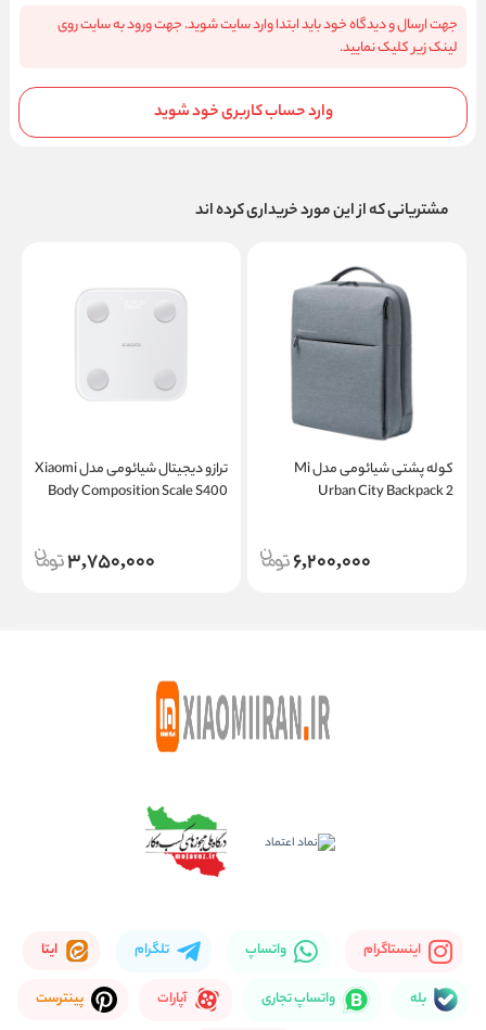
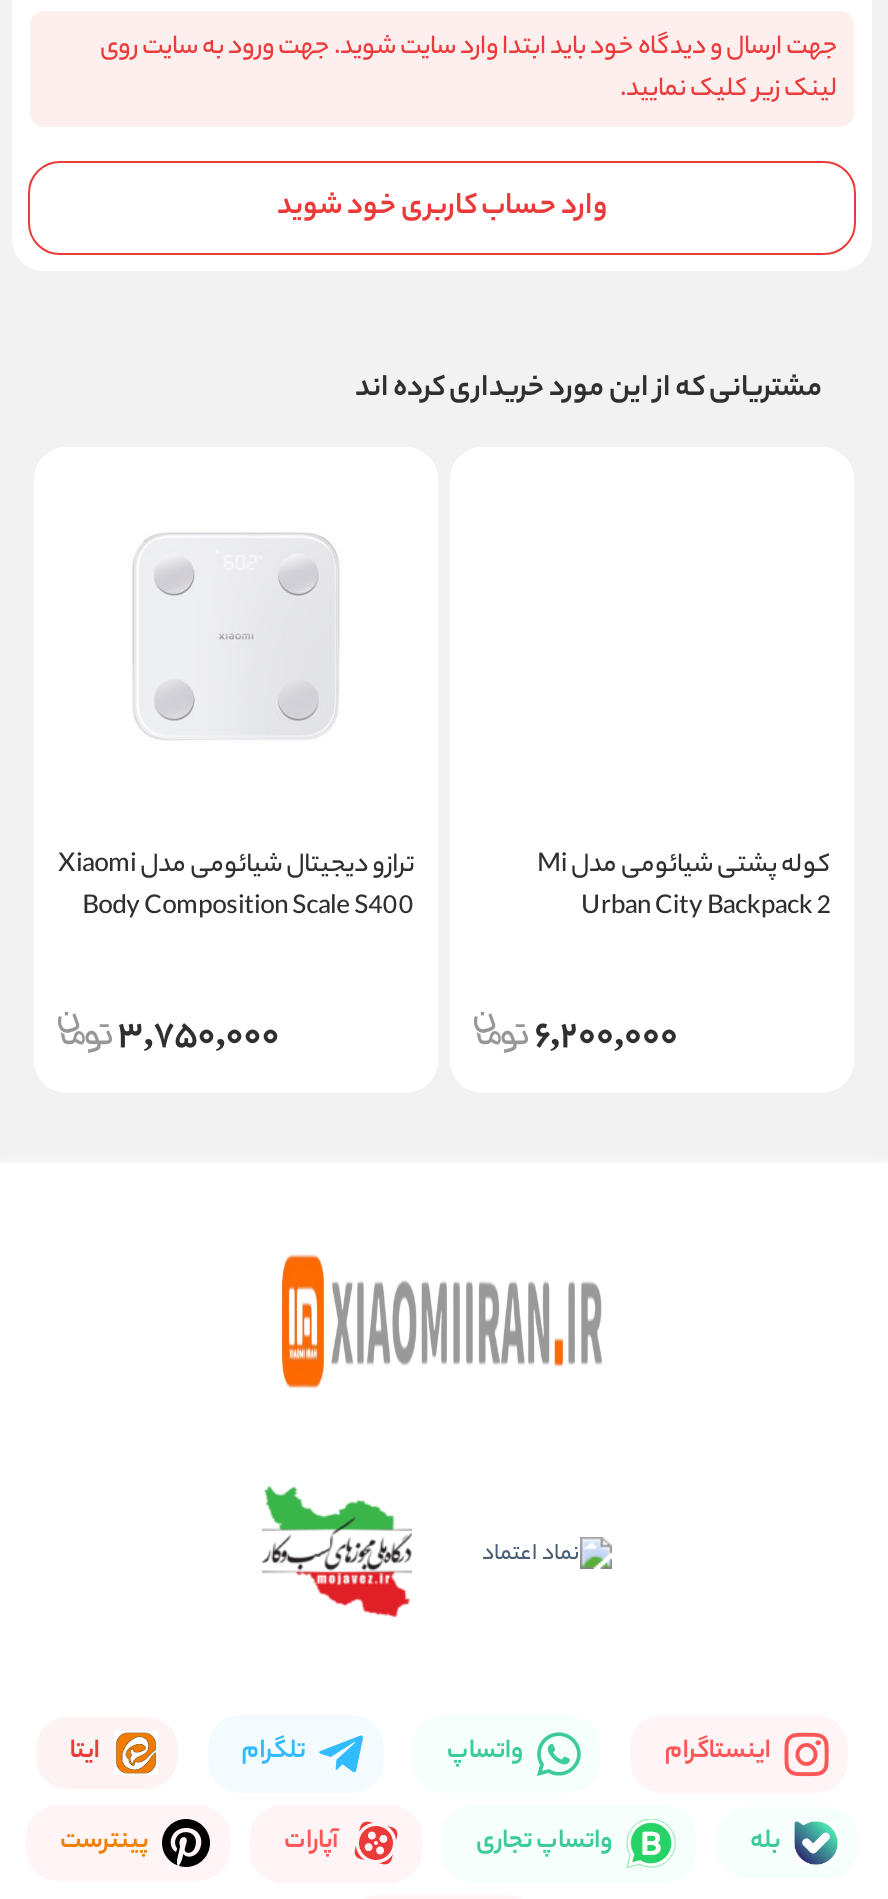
[290,266,414,442] [image] -> none

